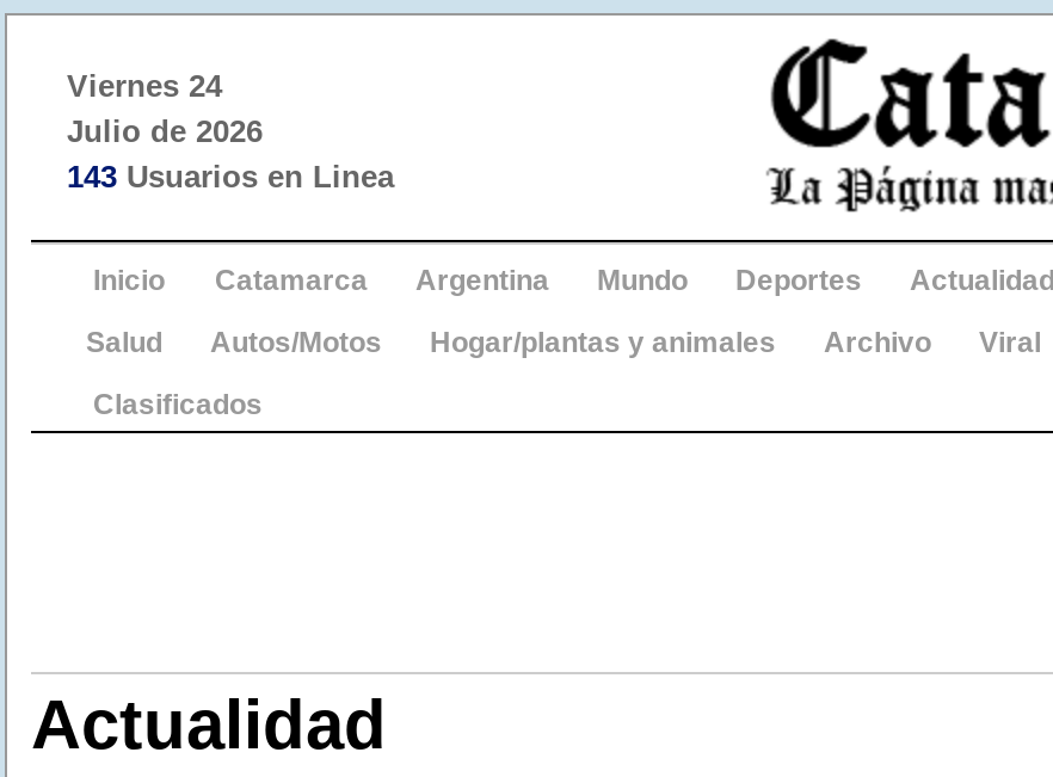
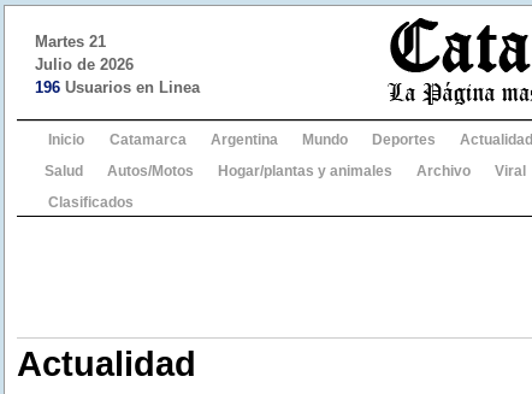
[67,68,222,104] Viernes 24 -> [35,33,106,51] Martes 21
[67,159,394,195] 143 Usuarios en Linea -> [35,78,200,96] 196 Usuarios en Linea

